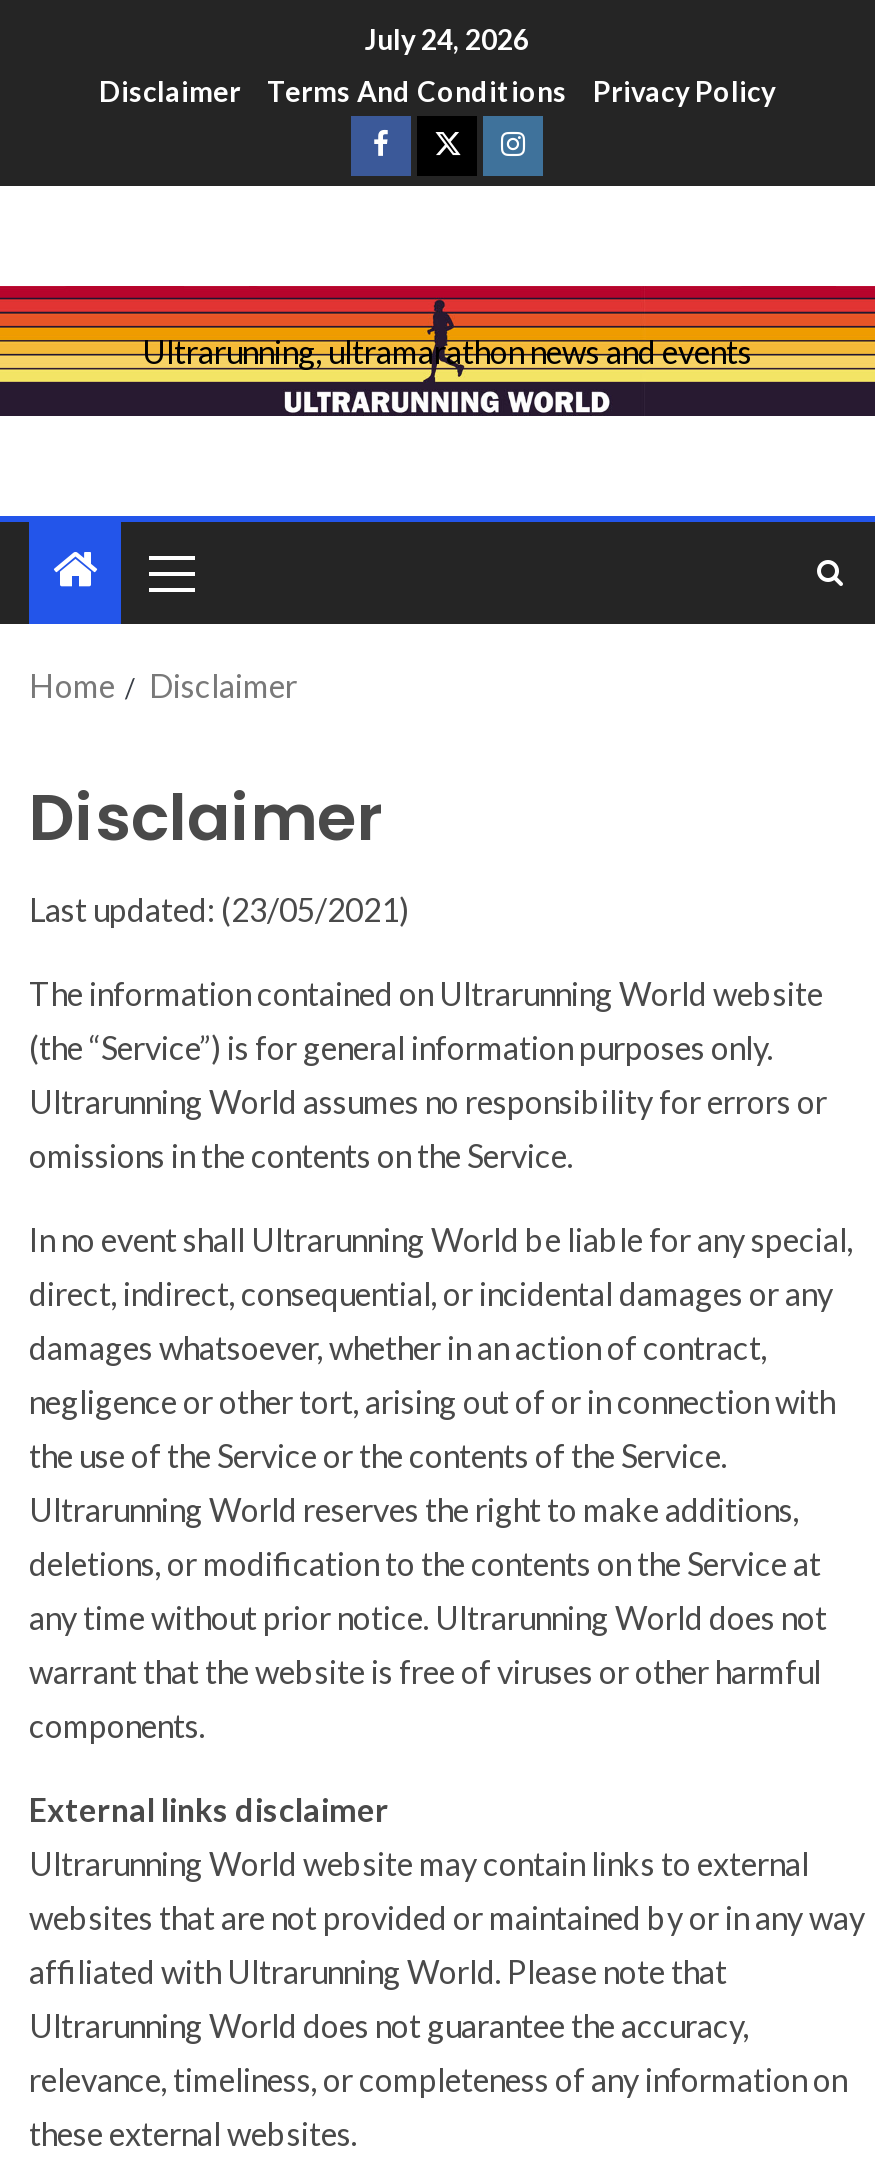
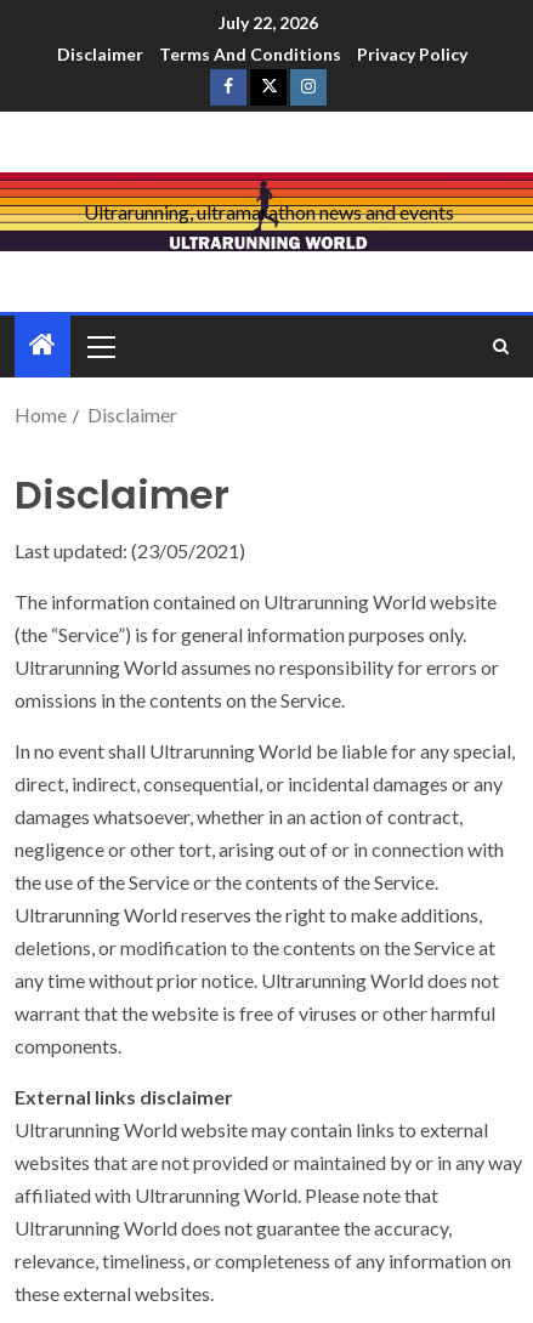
[365,23,529,57] July 24, 2026 -> [219,13,318,33] July 22, 2026

